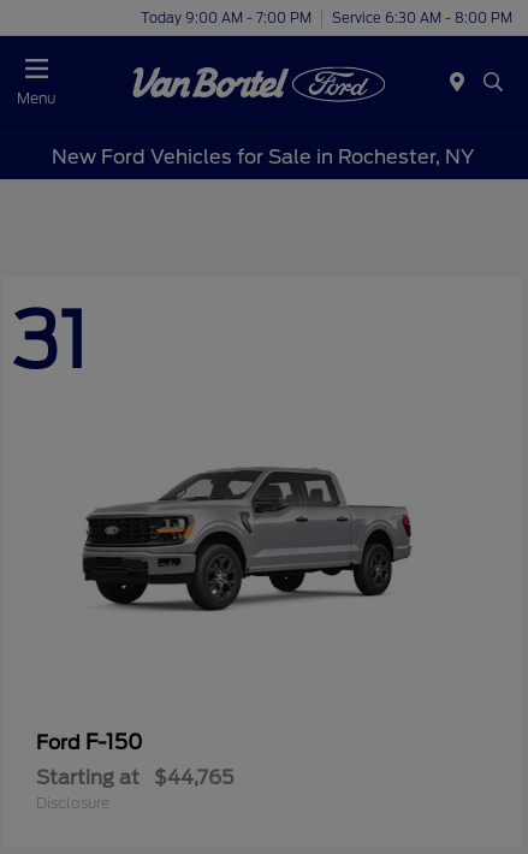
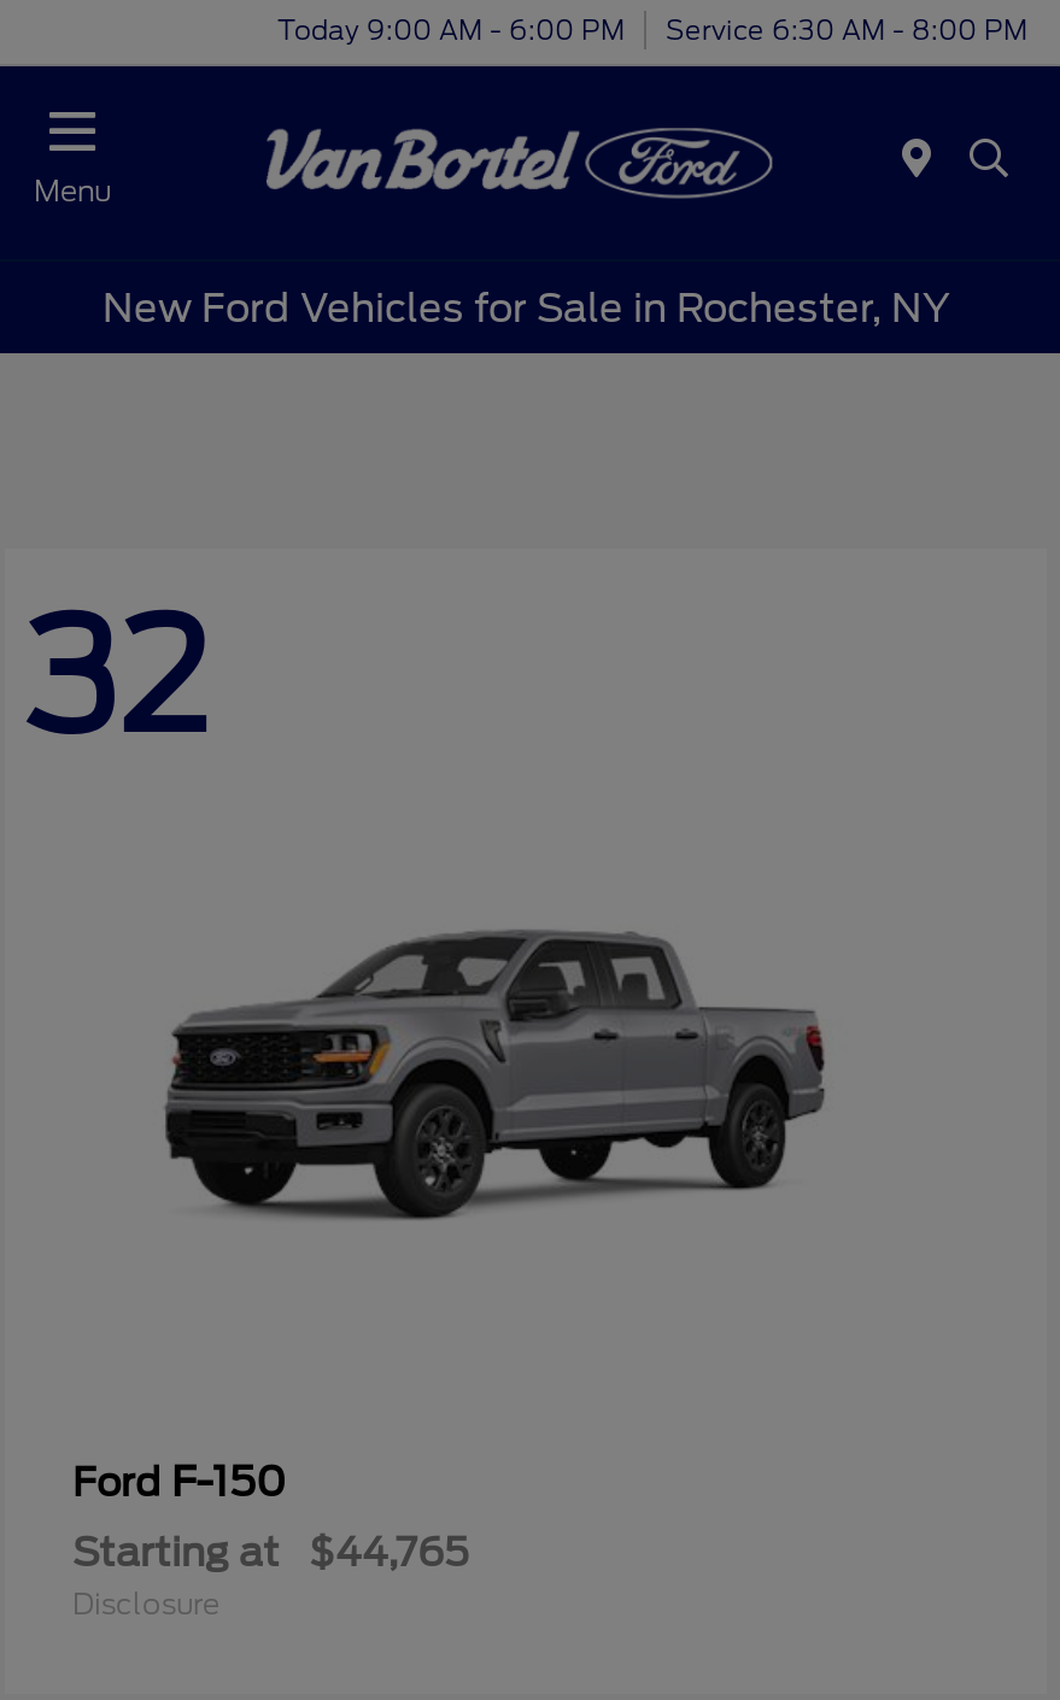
[141,9,512,26] Today 9:00 AM - 7:00 PM Service 6:30 AM - 8:00 PM -> [277,12,1027,46] Today 9:00 AM - 6:00 PM Service 6:30 AM - 8:00 PM
[12,294,88,386] 31 -> [24,584,210,767] 32

